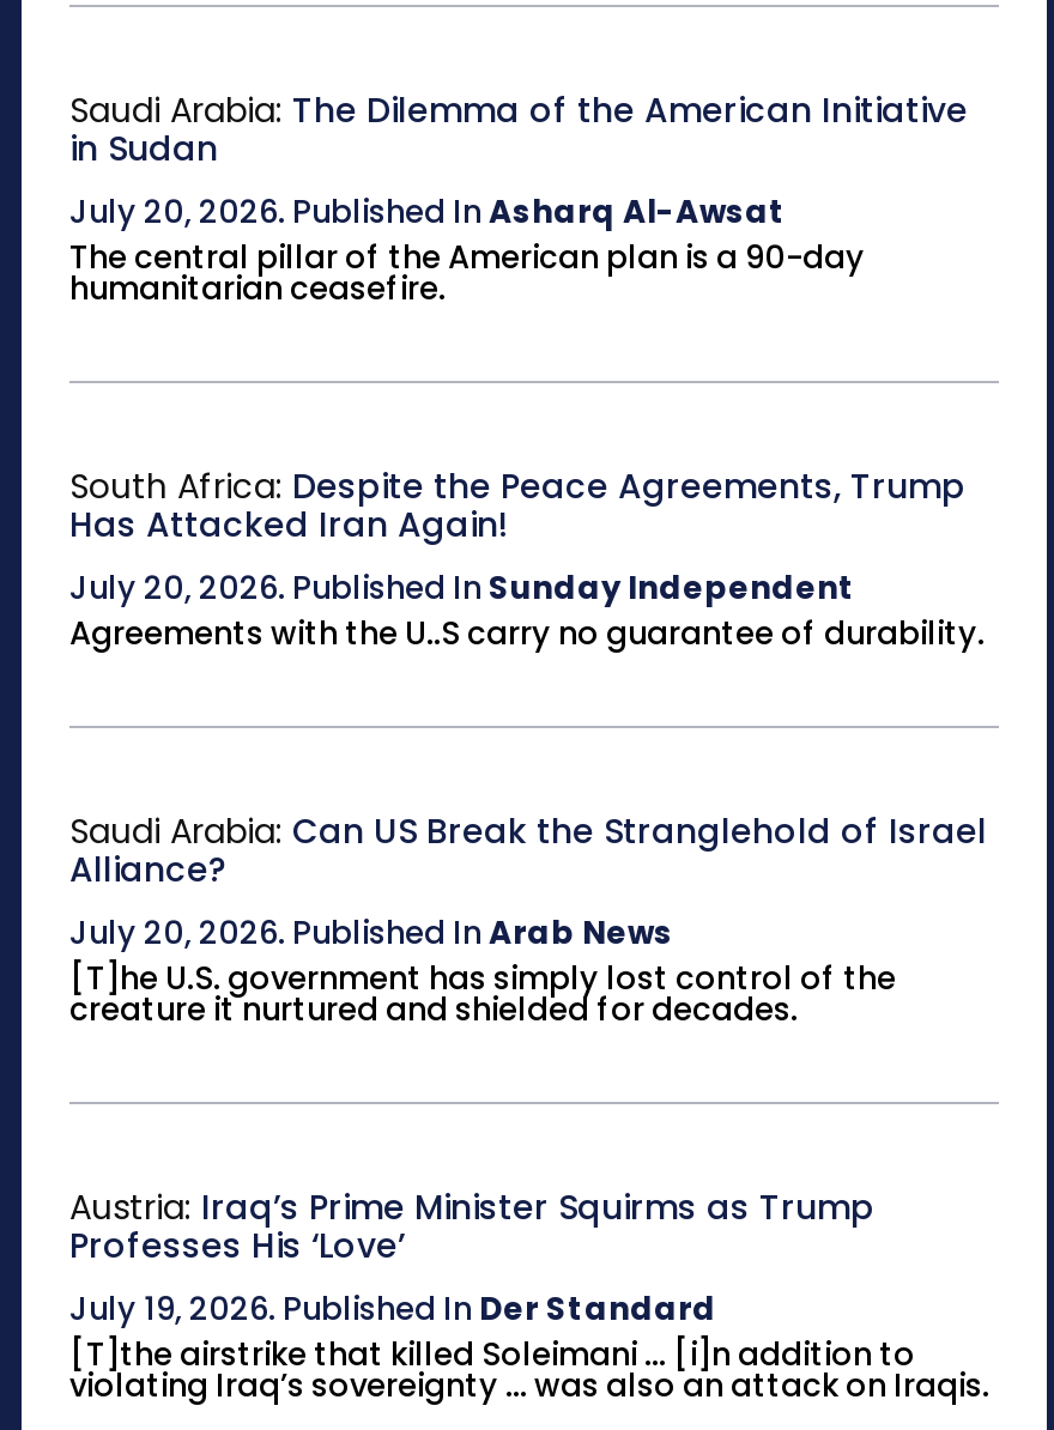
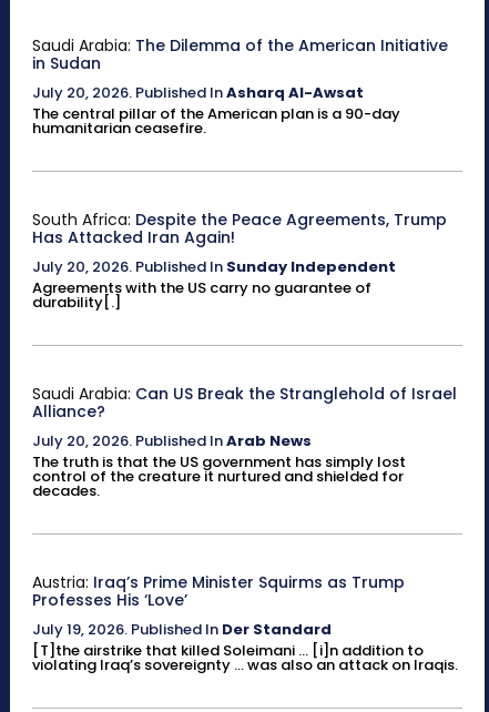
[69,611,985,656] Agreements with the U..S carry no guarantee of durability. -> [32,277,371,313] Agreements with the US carry no guarantee of | durability[.]
[69,956,896,1032] [T]he U.S. government has simply lost control of the | creature it nurtured and shielded for decades. -> [32,451,406,501] The truth is that the US government has simply lost | control of the creature it nurtured and shielded for | decades.

